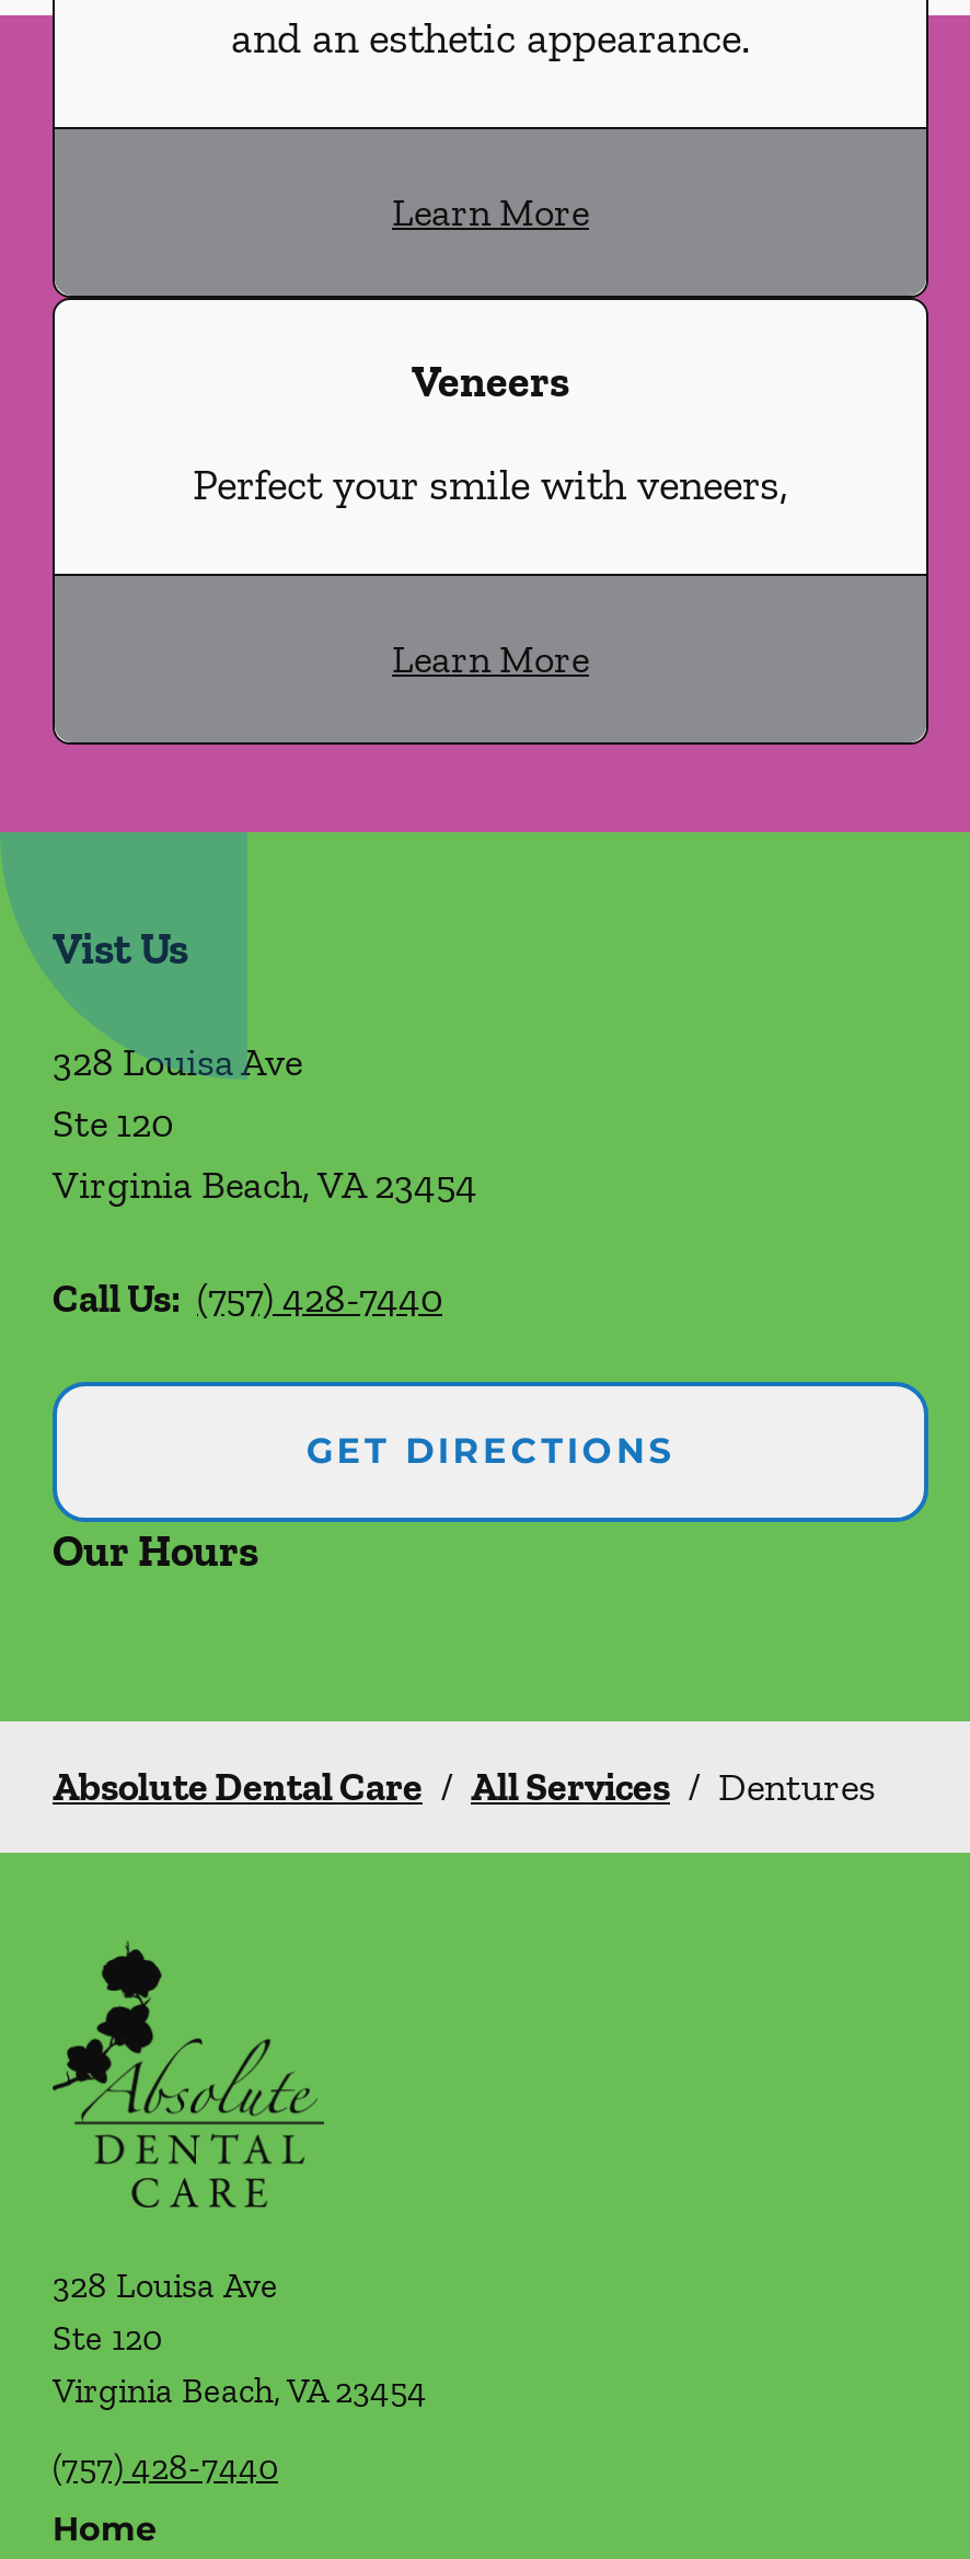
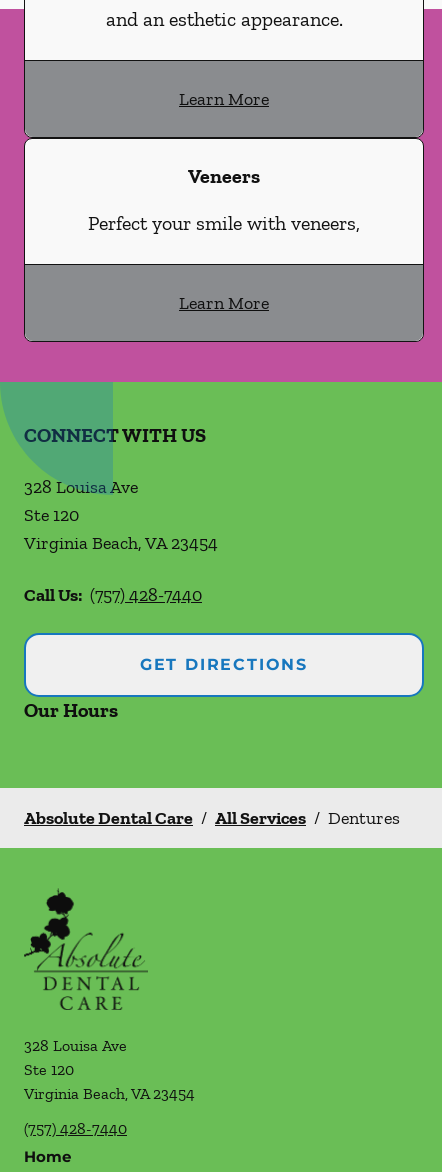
[53,922,188,975] Vist Us -> [24,423,206,447] CONNECT WITH US

